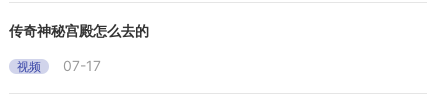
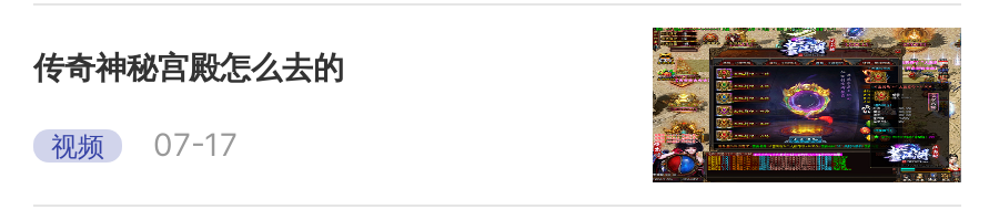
none -> [650,25,963,185] [image]

